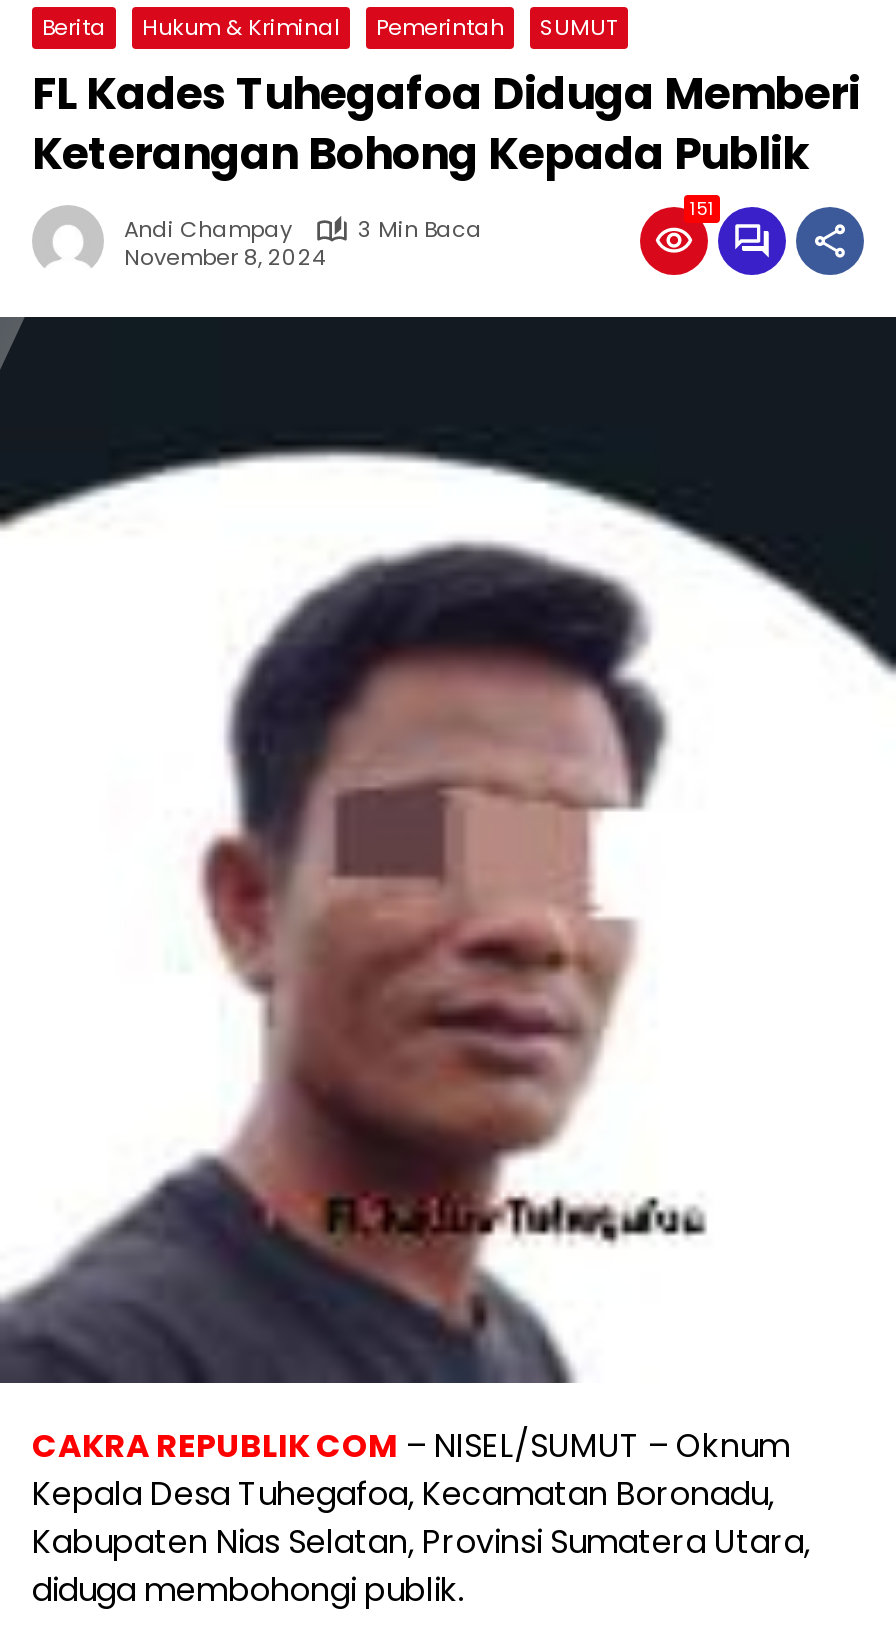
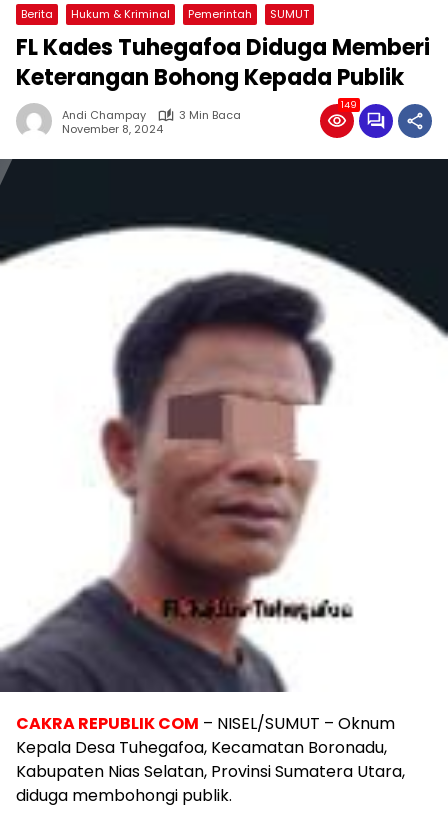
[690,197,714,221] 151 -> [341,99,357,111] 149

